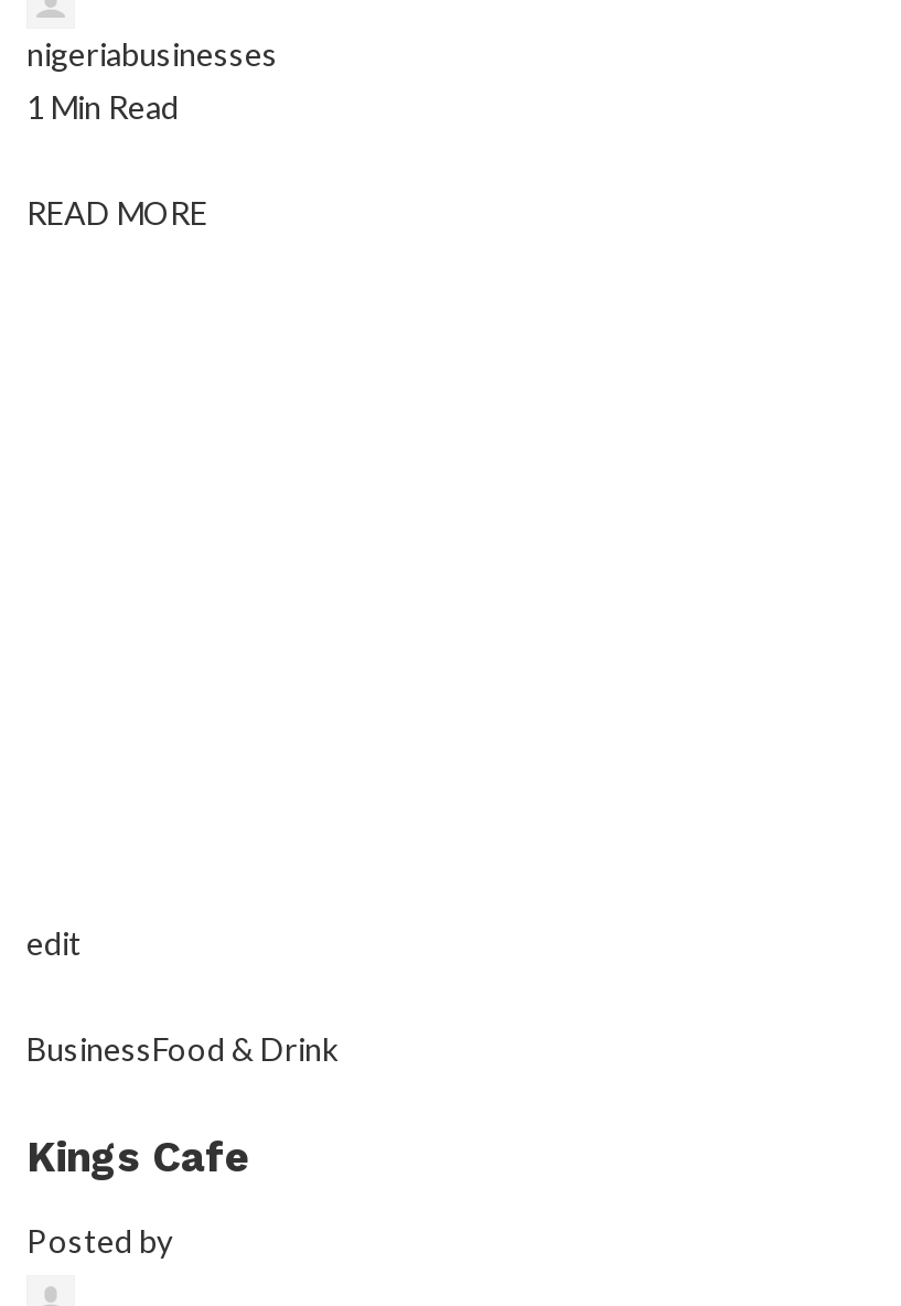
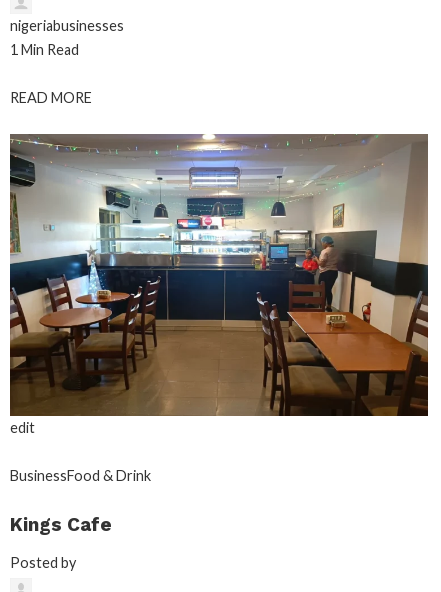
none -> [9,133,429,417] [image]

